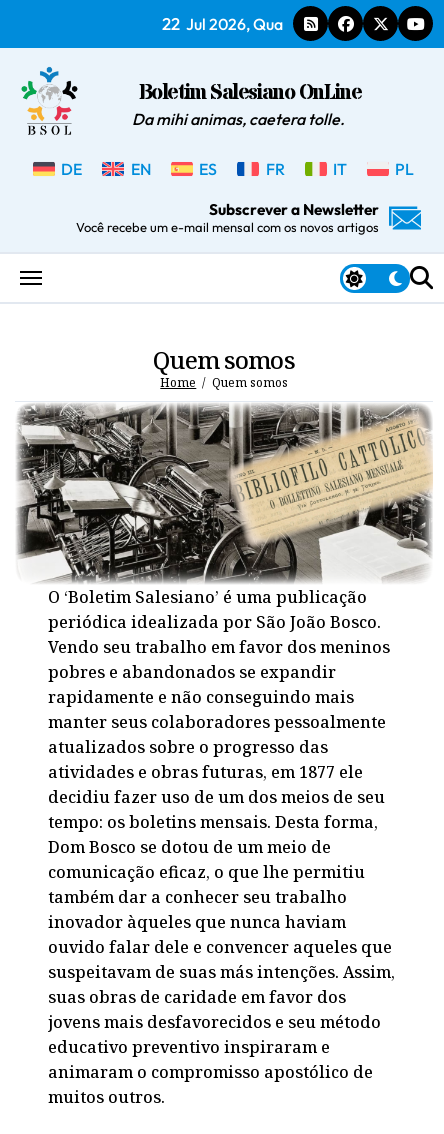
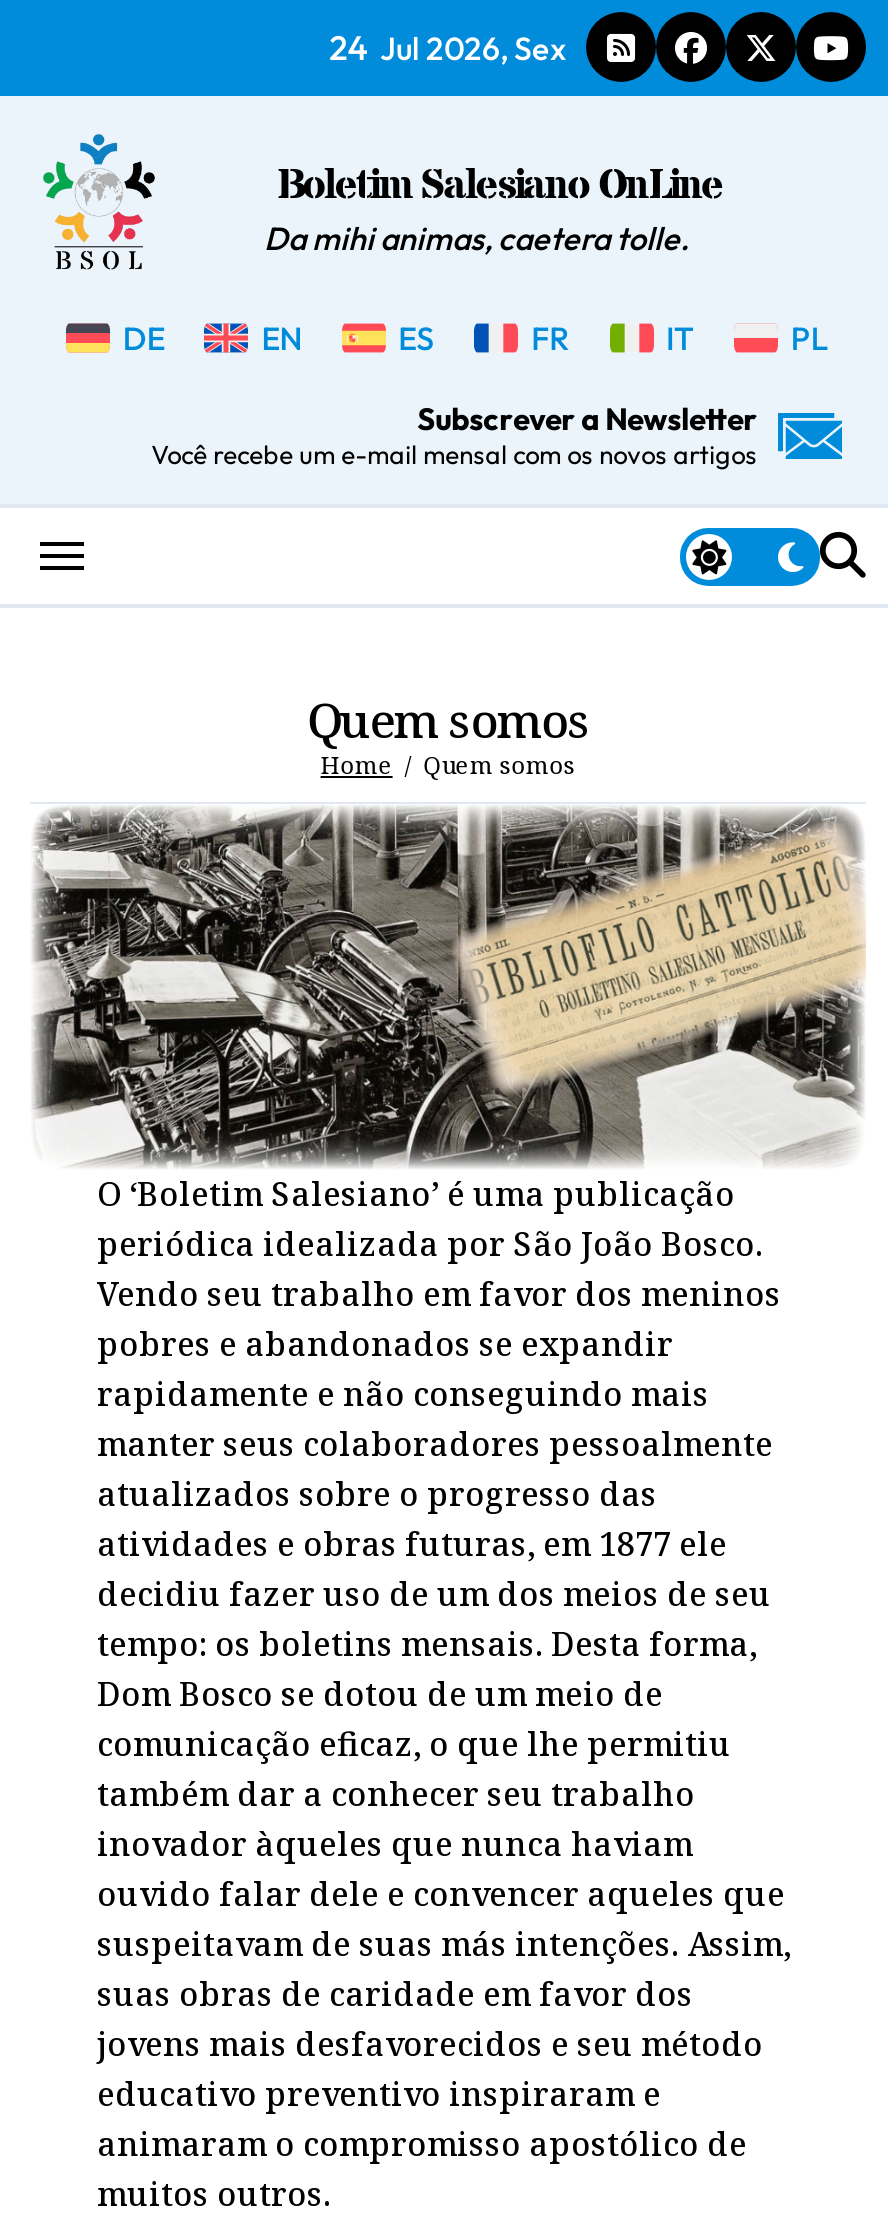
[162,13,283,34] 22 Jul 2026, Qua -> [329,27,566,69] 24 Jul 2026, Sex

